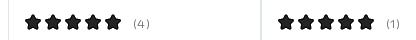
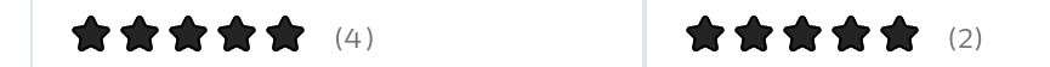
[386,16,400,31] (1) -> [948,20,984,56] (2)

